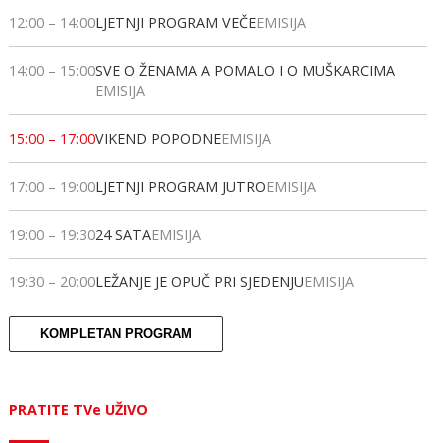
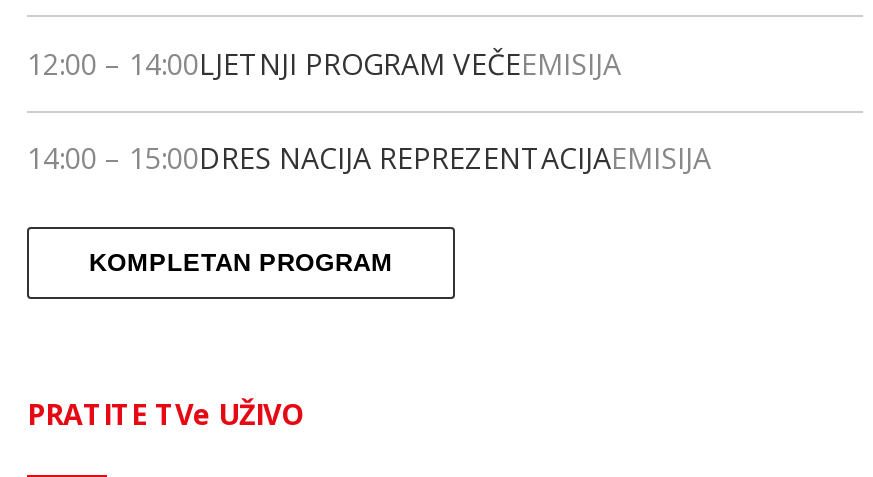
[9,61,395,291] 14:00 – 15:00SVE O ŽENAMA A POMALO I O MUŠKARCIMA | EMISIJA | 15:00 – 17:00VIKEND POPODNEEMISIJA | 17:00 – 19:00 LJETNJI PROGRAM JUTROEMISIJA | 19:00 – 19:3024 SATAEMISIJA | 19:30 – 20:00LEŽANJE JE OPUČ PRI SJEDENJUEMISIJA -> [27,140,711,178] 14:00 – 15:00DRES NACIJA REPREZENTACIJAEMISIJA

